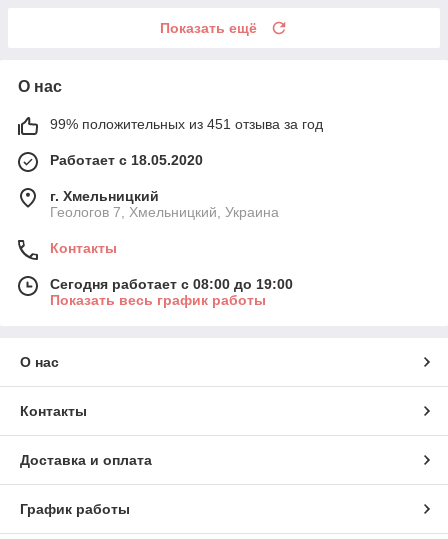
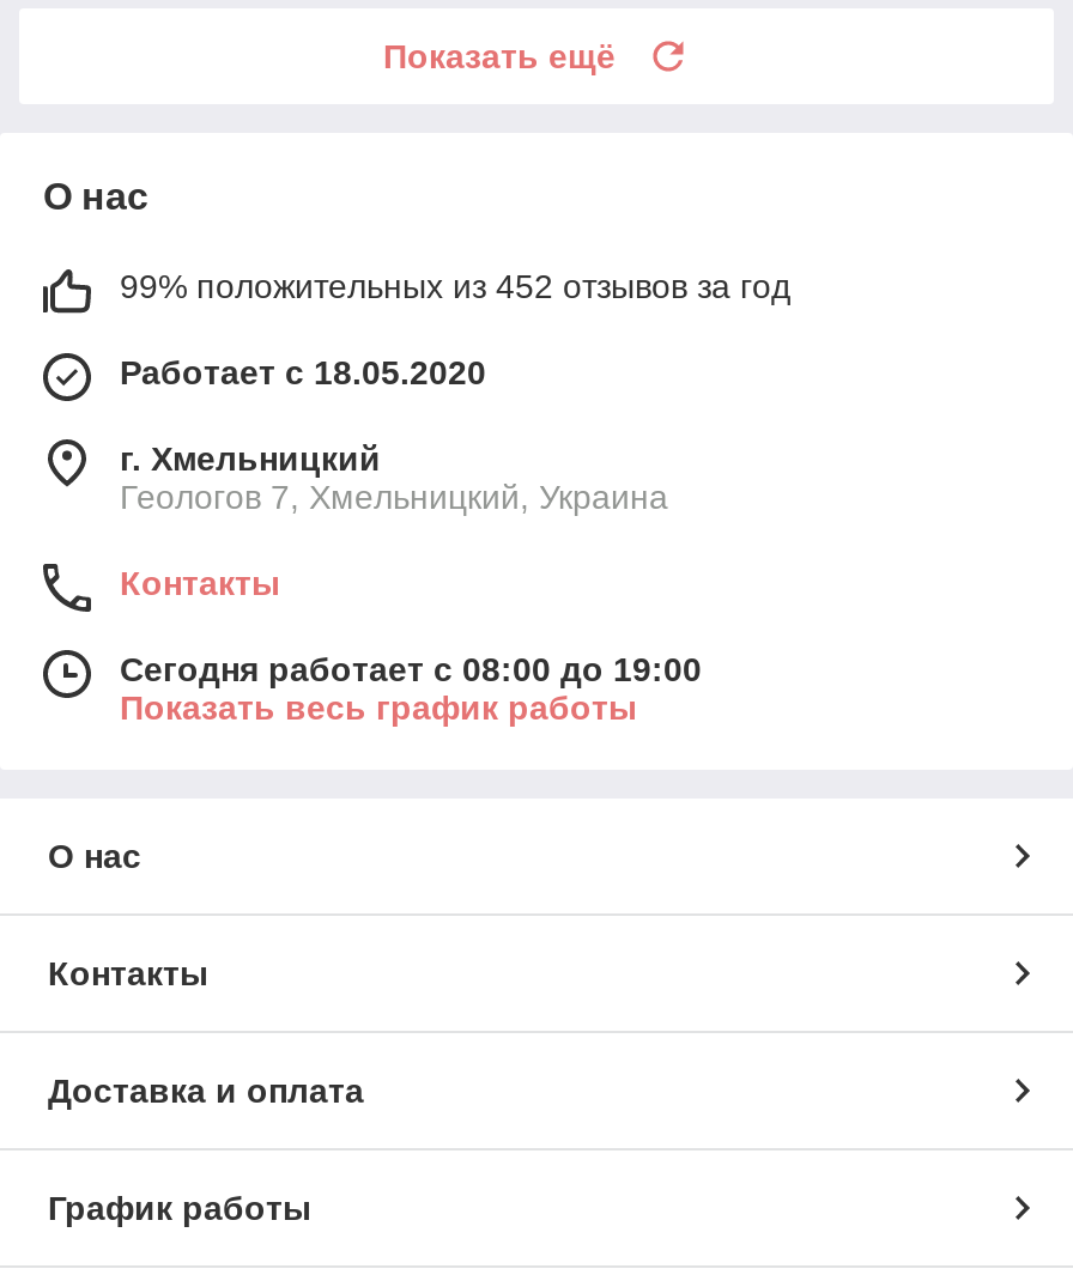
[50,116,323,132] 99% положительных из 451 отзыва за год -> [120,268,790,306] 99% положительных из 452 отзывов за год

